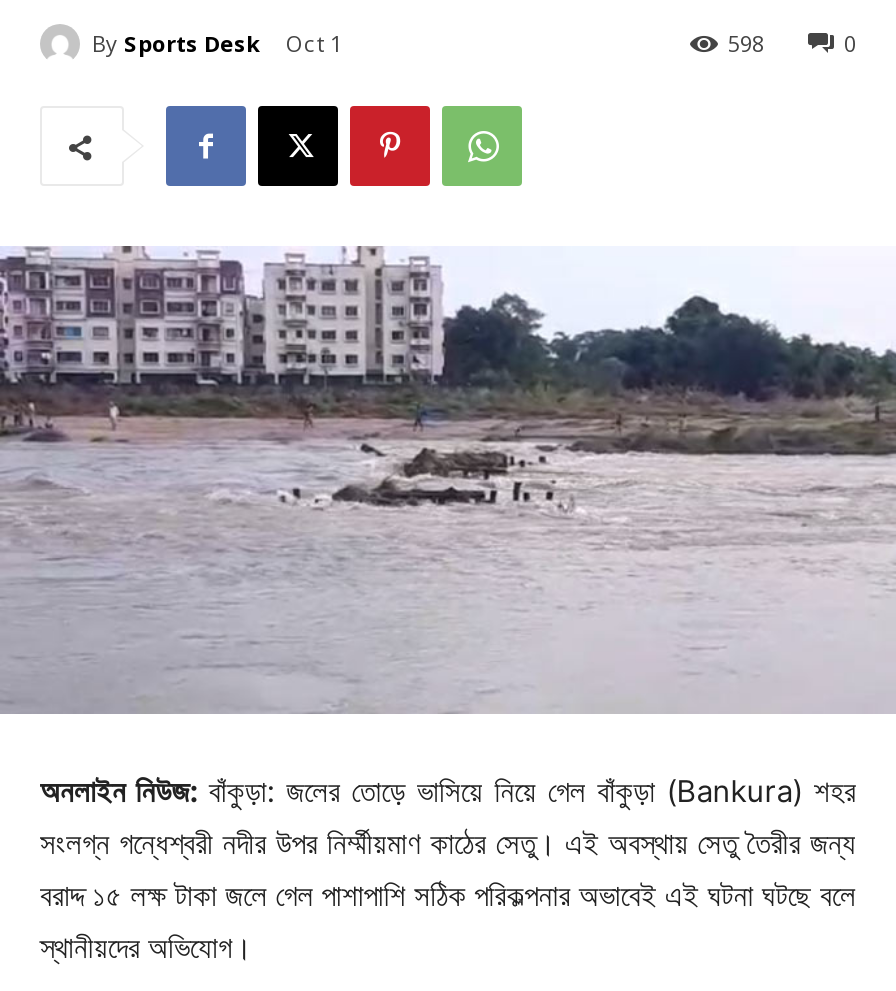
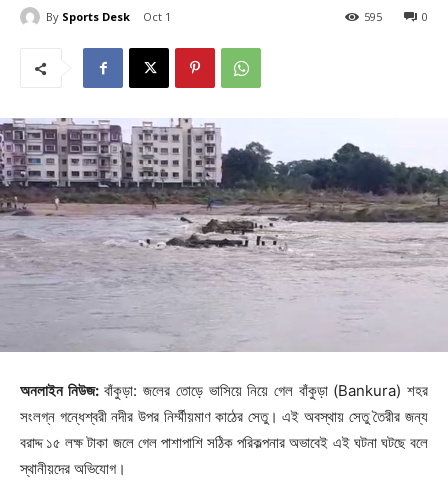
[728,28,764,58] 598 -> [364,9,382,24] 595

